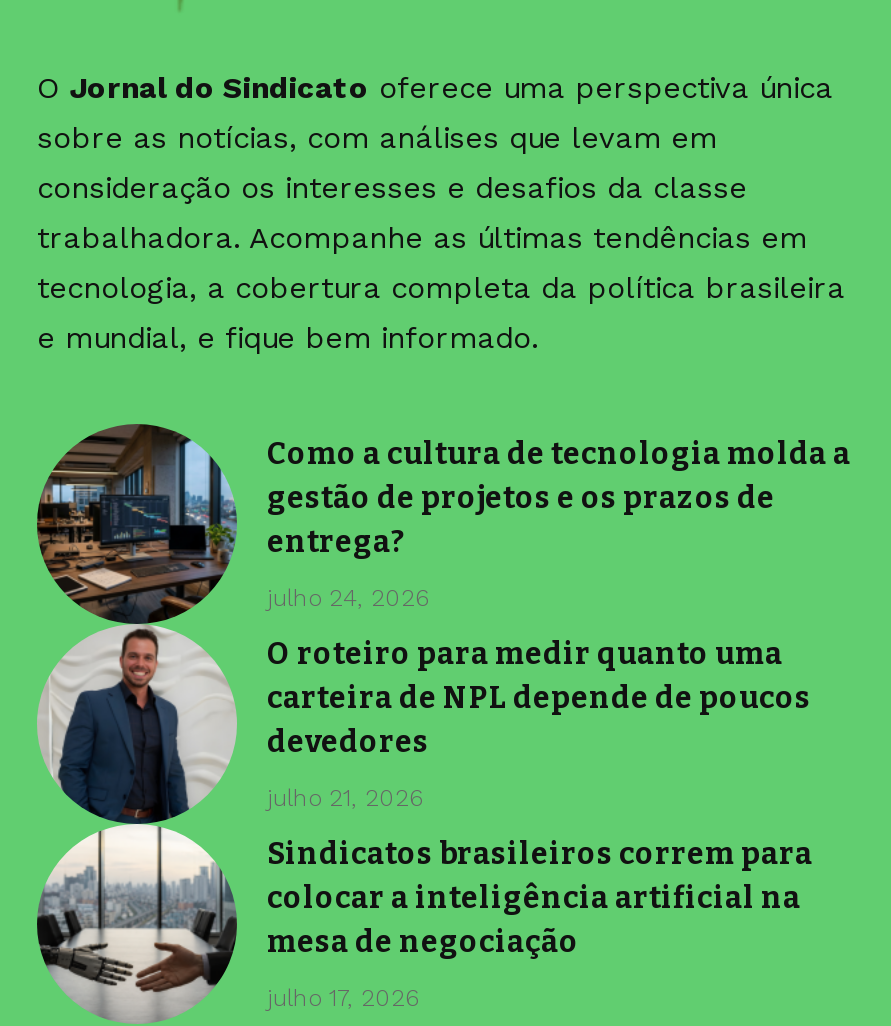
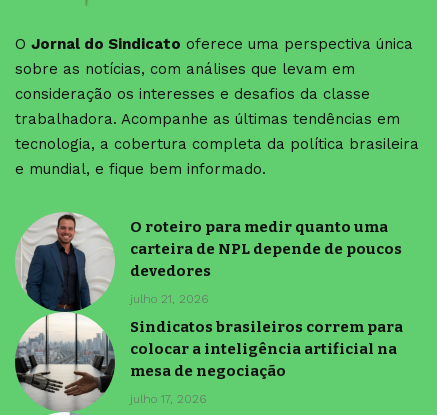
[35,422,851,626] [image] | Como a cultura de tecnologia molda a | gestão de projetos e os prazos de | entrega? | julho 24, 2026 -> none

